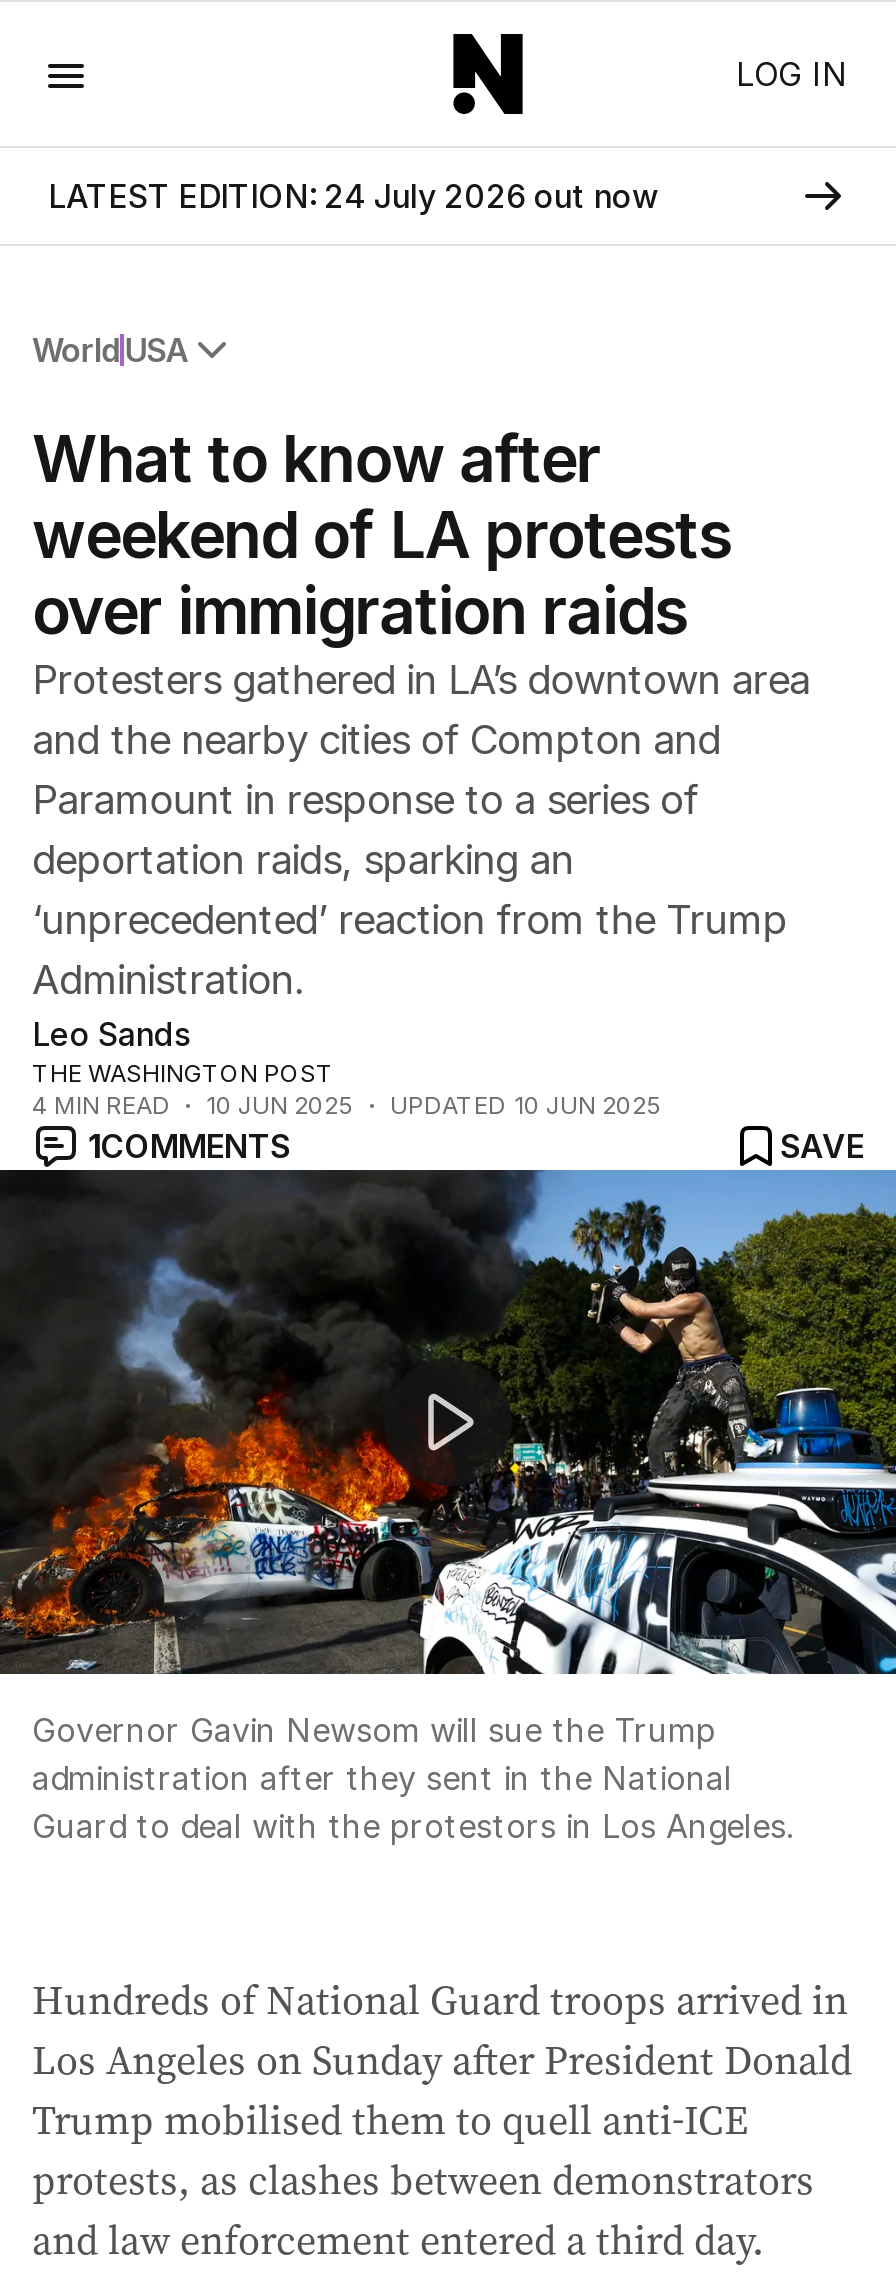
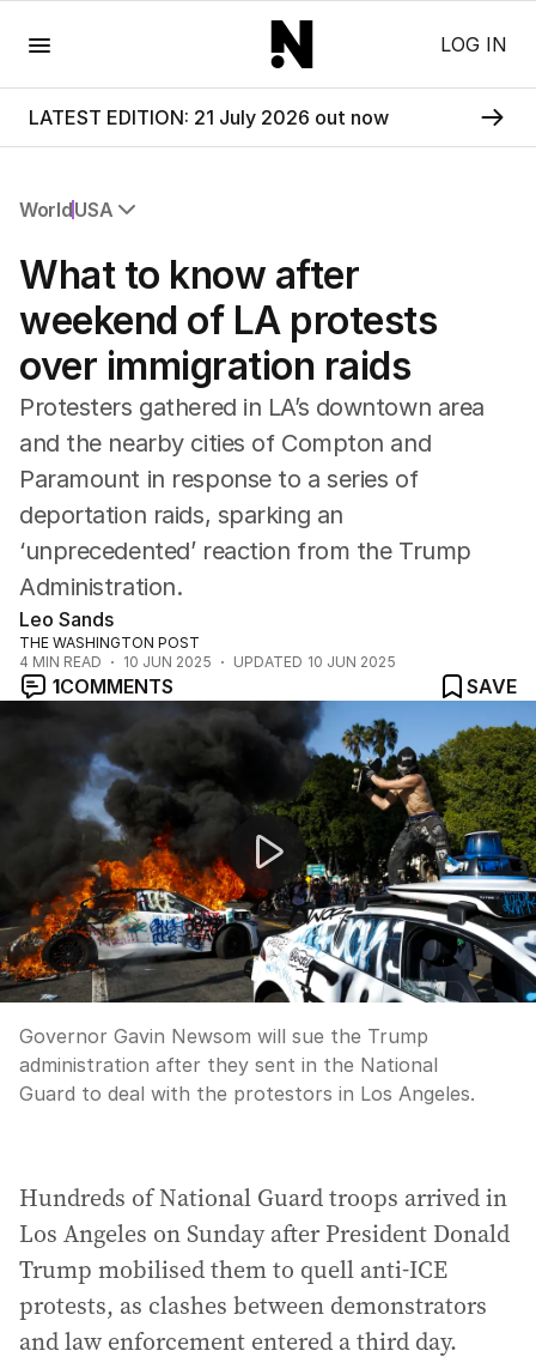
[48,176,658,216] LATEST EDITION: 24 July 2026 out now -> [29,105,389,129] LATEST EDITION: 21 July 2026 out now

